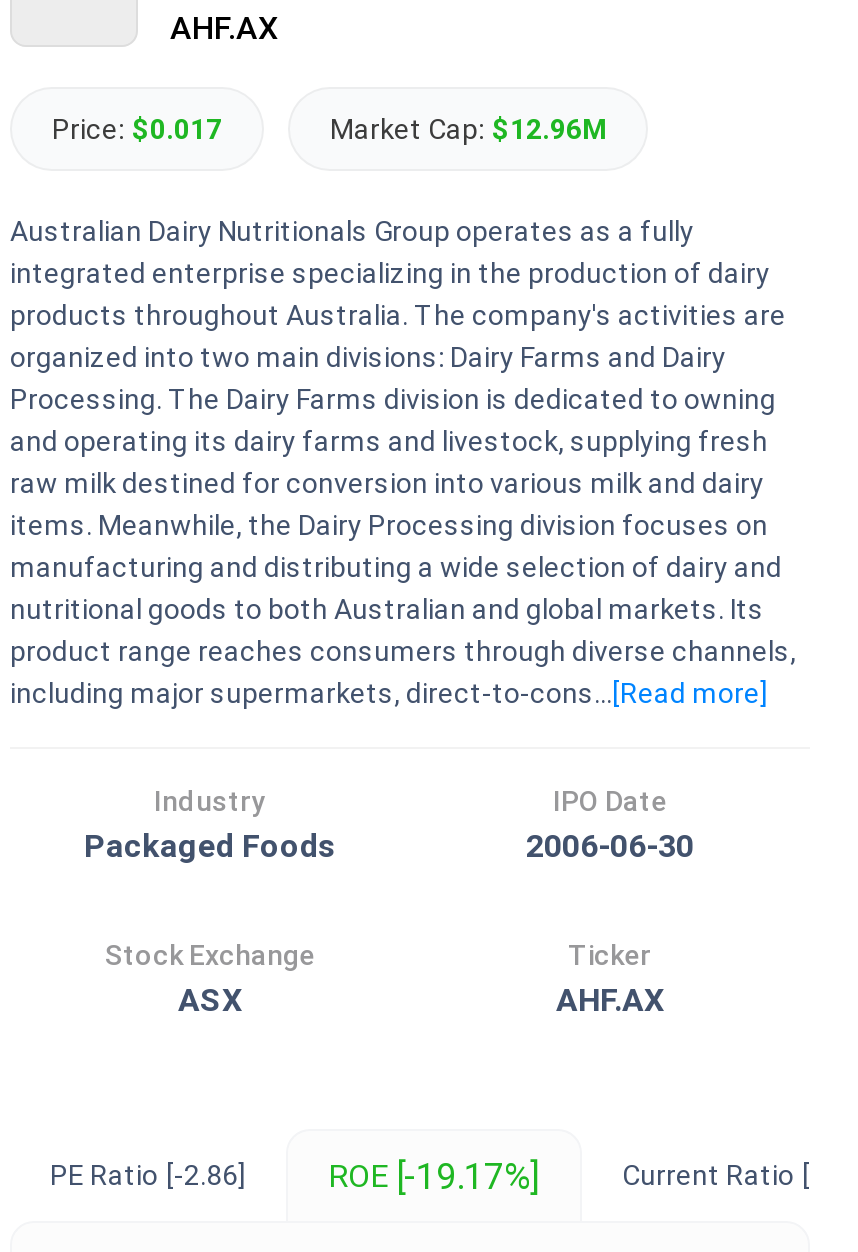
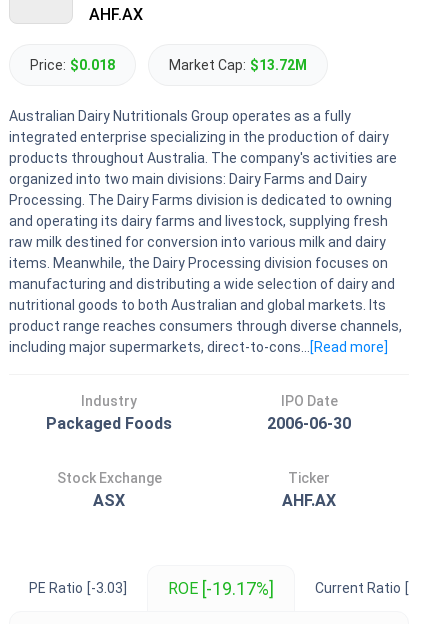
[52,113,222,145] Price: $0.017 -> [30,57,115,73] Price: $0.018
[330,113,606,145] Market Cap: $12.96M -> [169,57,307,73] Market Cap: $13.72M
[50,1159,246,1191] PE Ratio [-2.86] -> [29,580,127,596] PE Ratio [-3.03]

